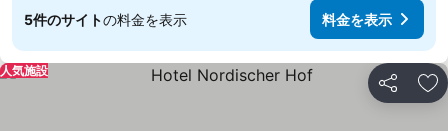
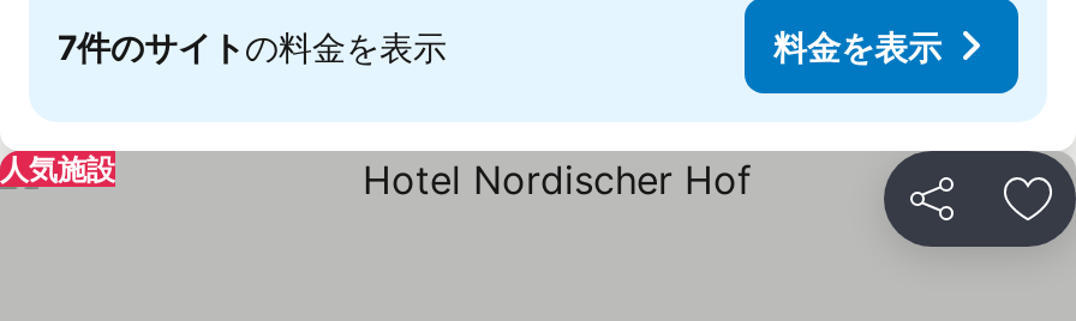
[24,10,187,27] 5件のサイトの料金を表示 -> [58,25,447,66] 7件のサイトの料金を表示

